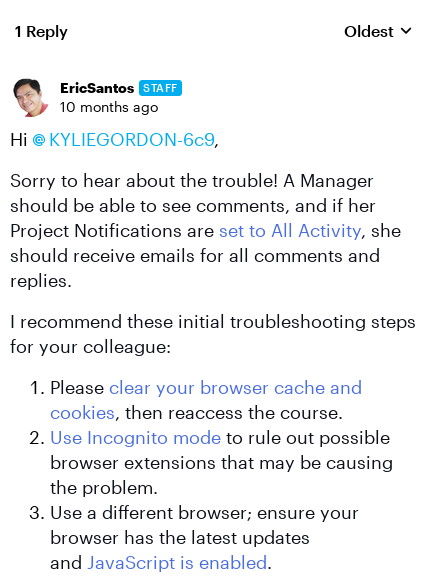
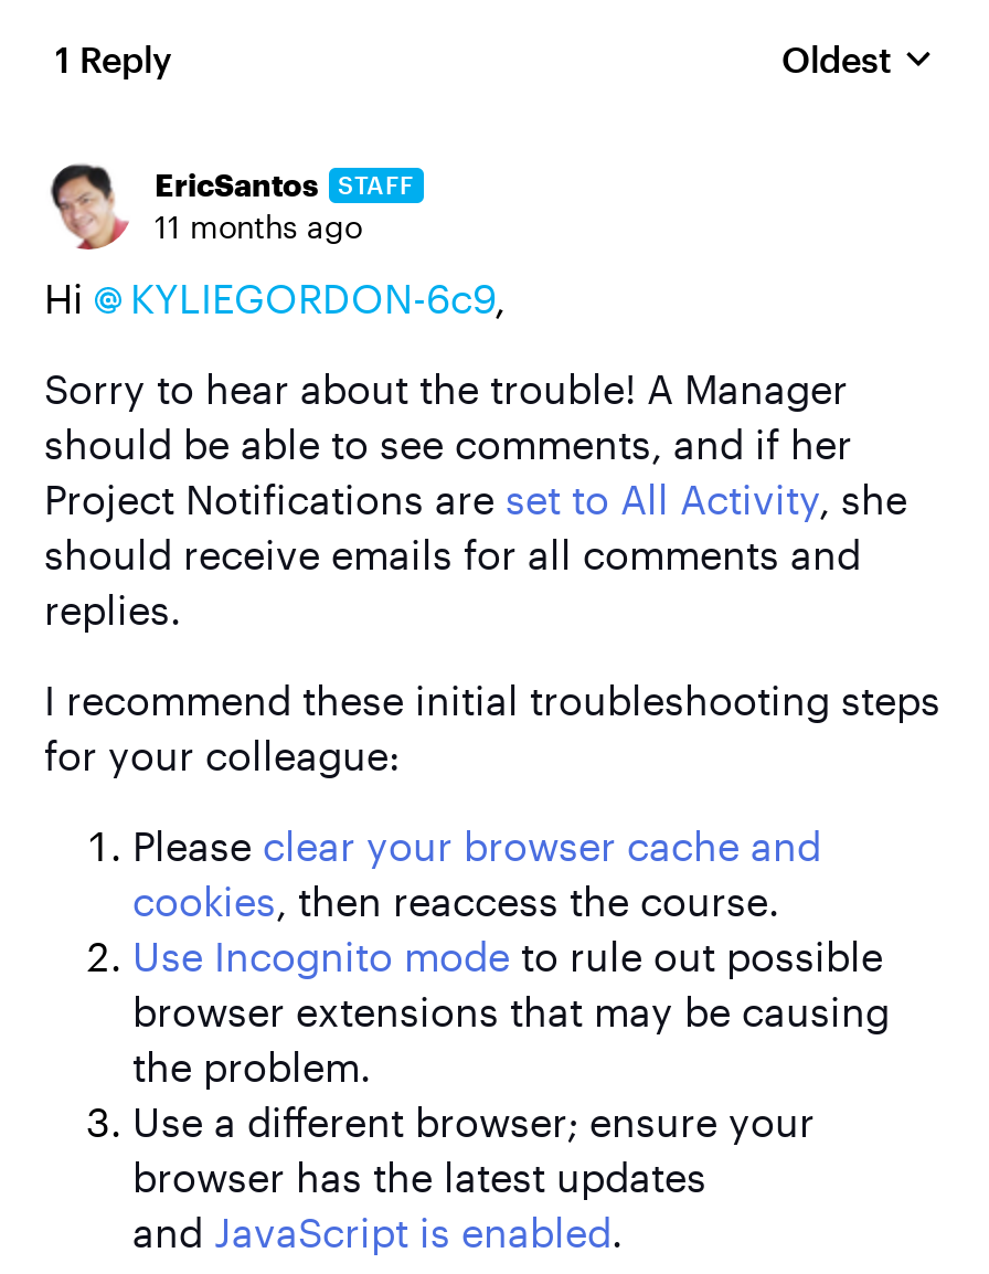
[60,98,158,115] 10 months ago -> [155,208,362,245] 11 months ago

